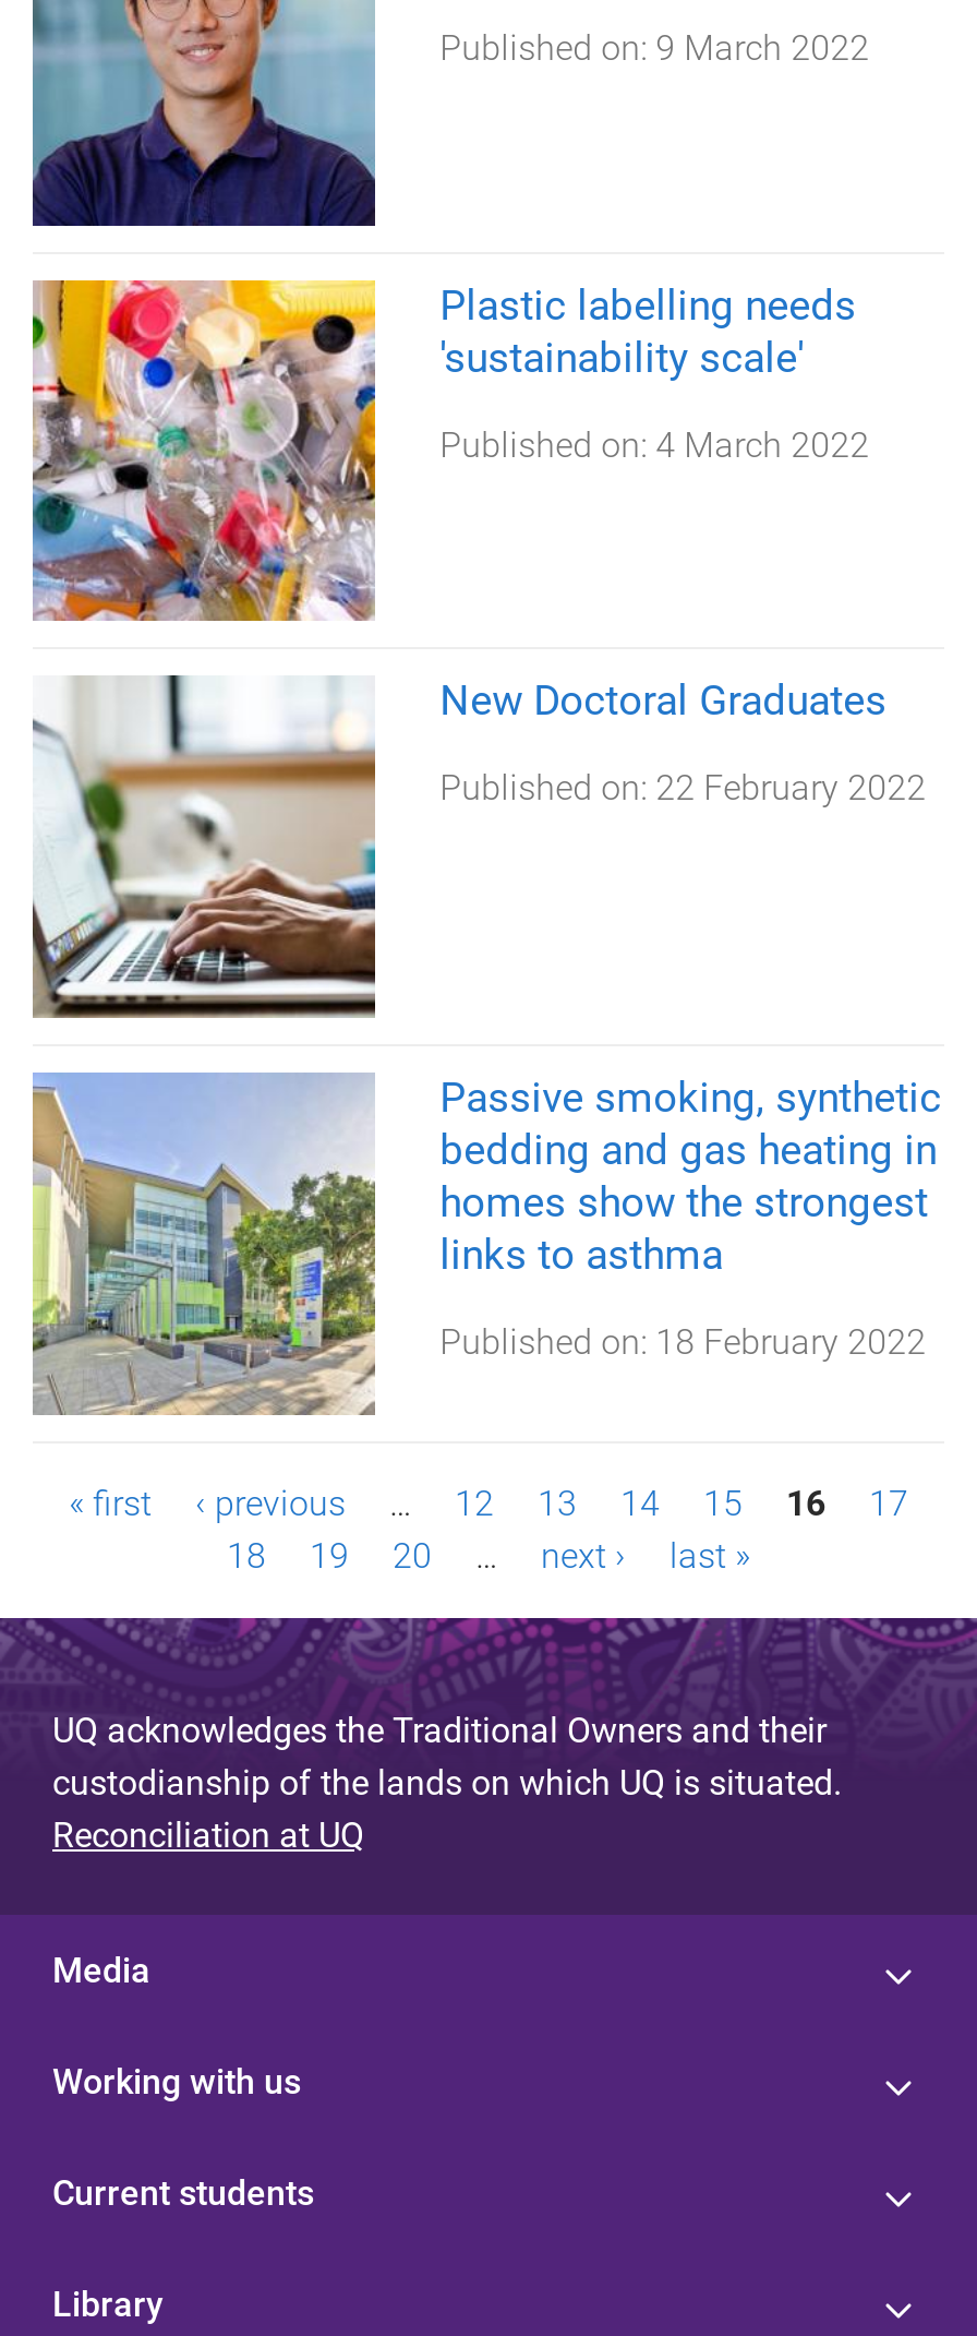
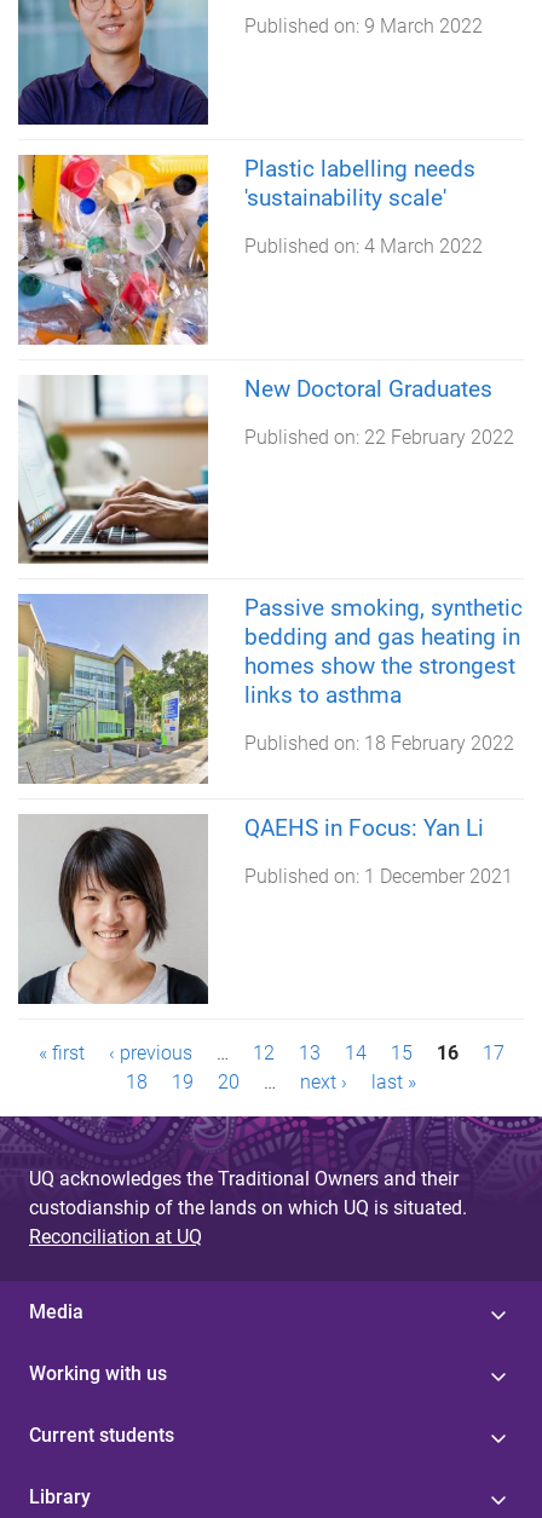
none -> [18,814,513,1005] [image] | QAEHS in Focus: Yan Li | Published on: 1 December 2021

